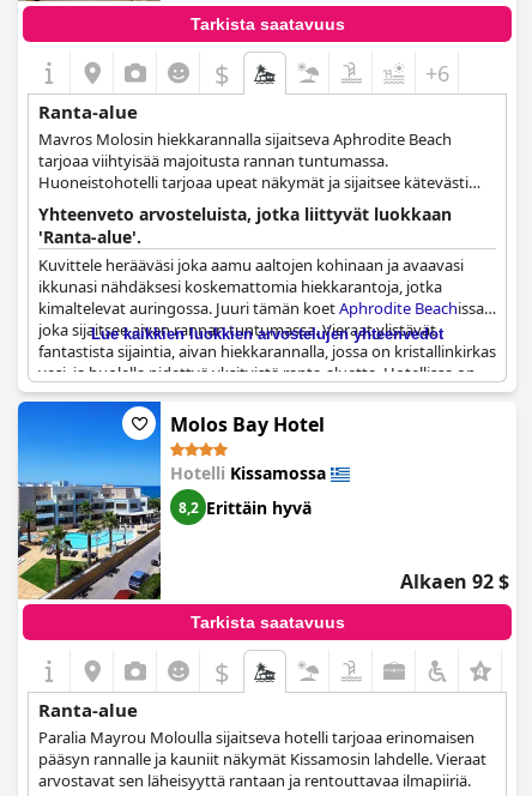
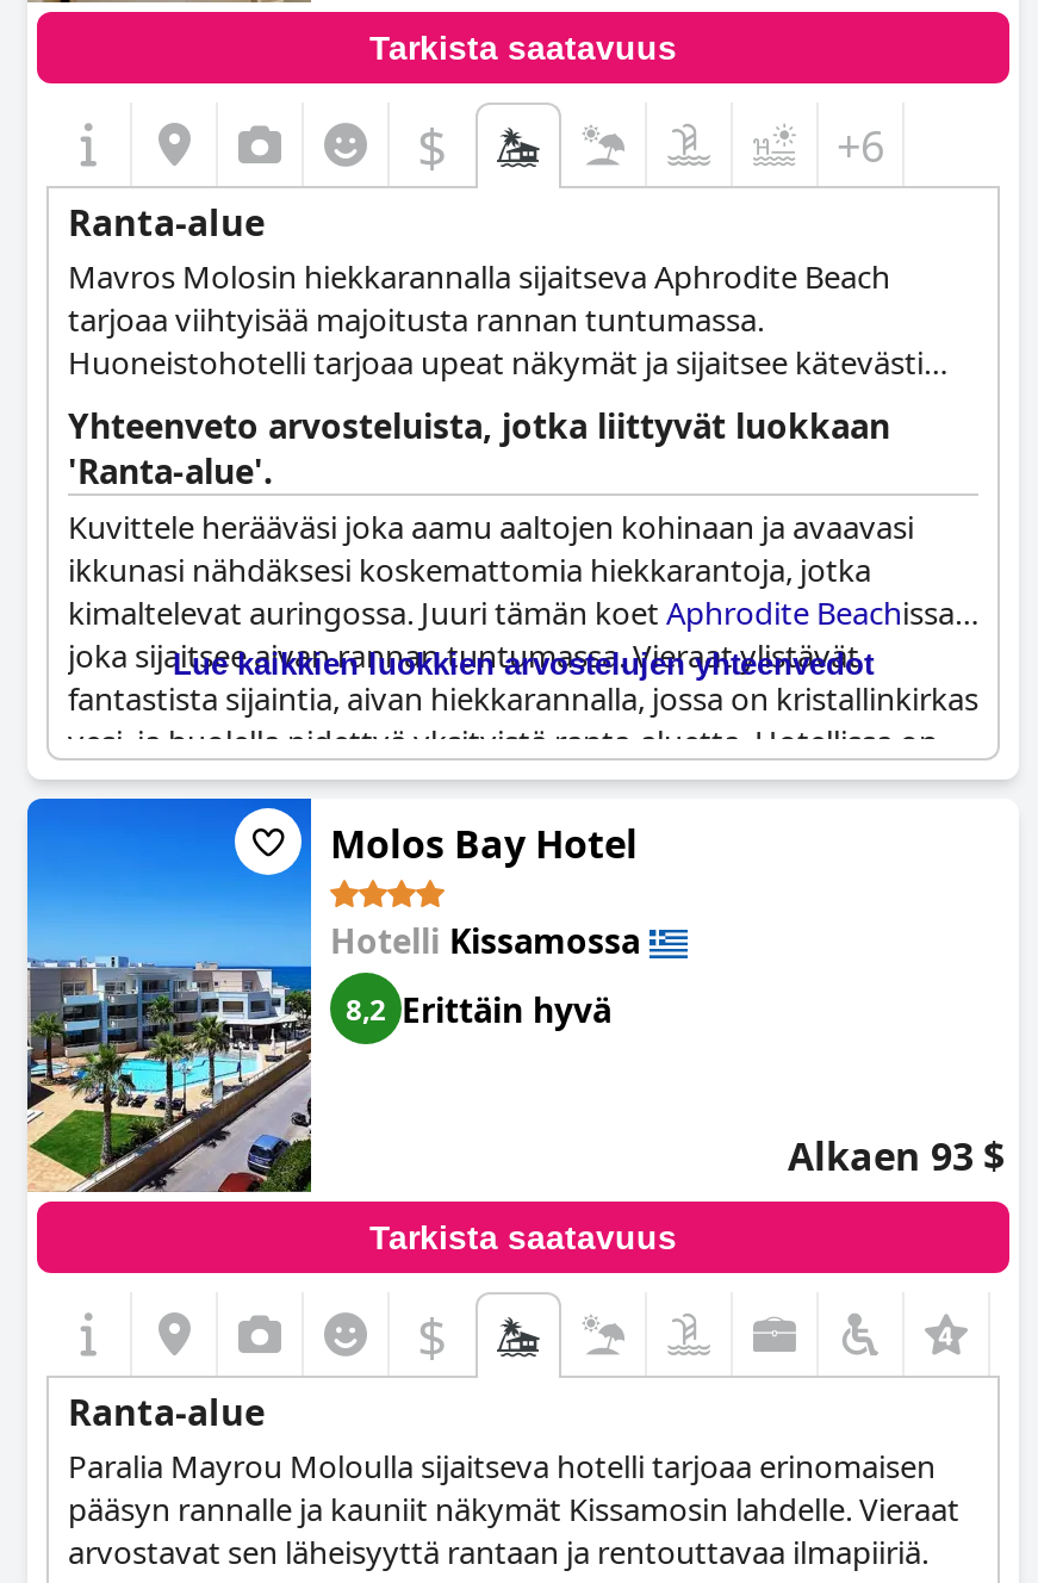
[400,568,509,595] Alkaen 92 $ -> [788,1130,1005,1182] Alkaen 93 $

